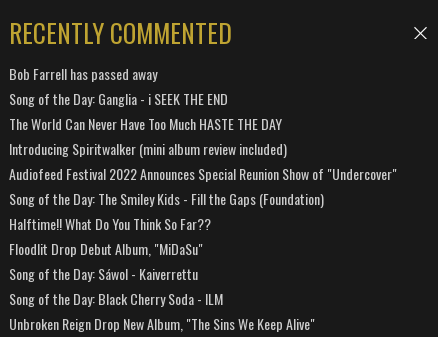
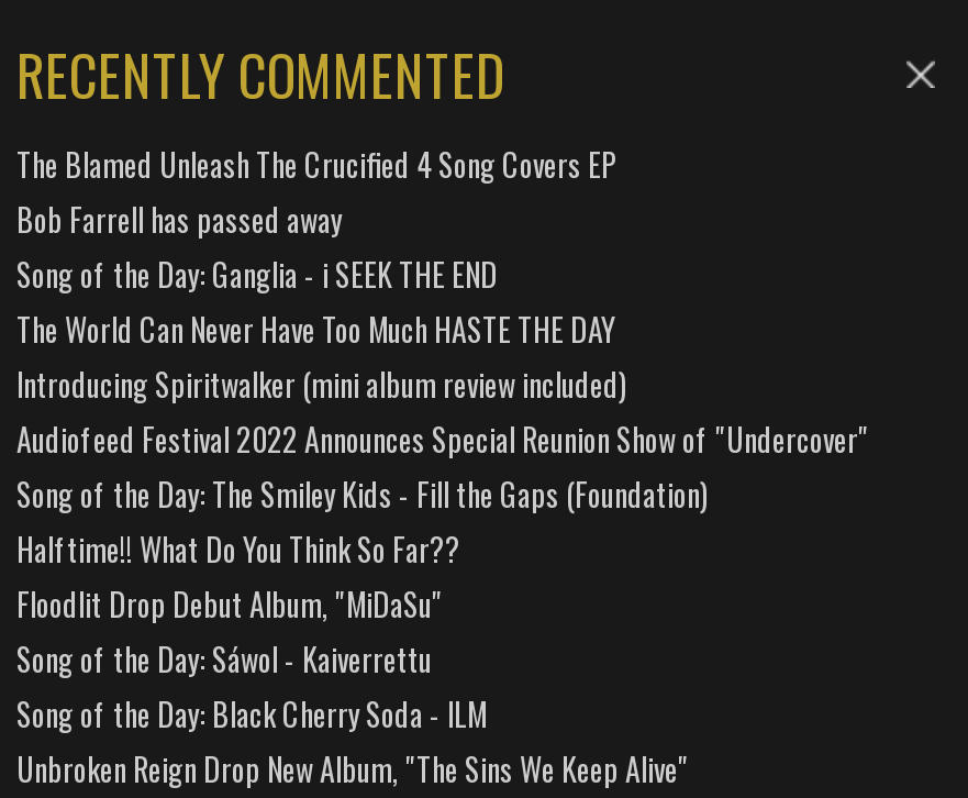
none -> [16,141,616,187] The Blamed Unleash The Crucified 4 Song Covers EP

